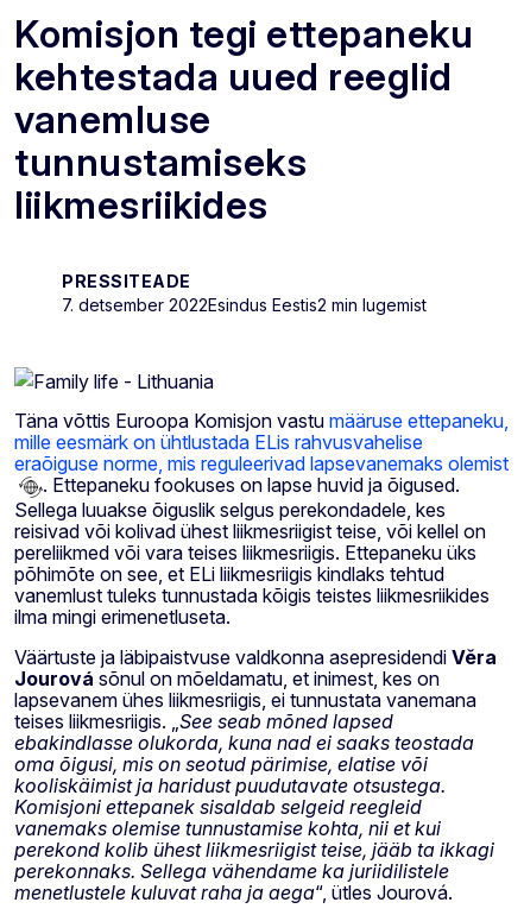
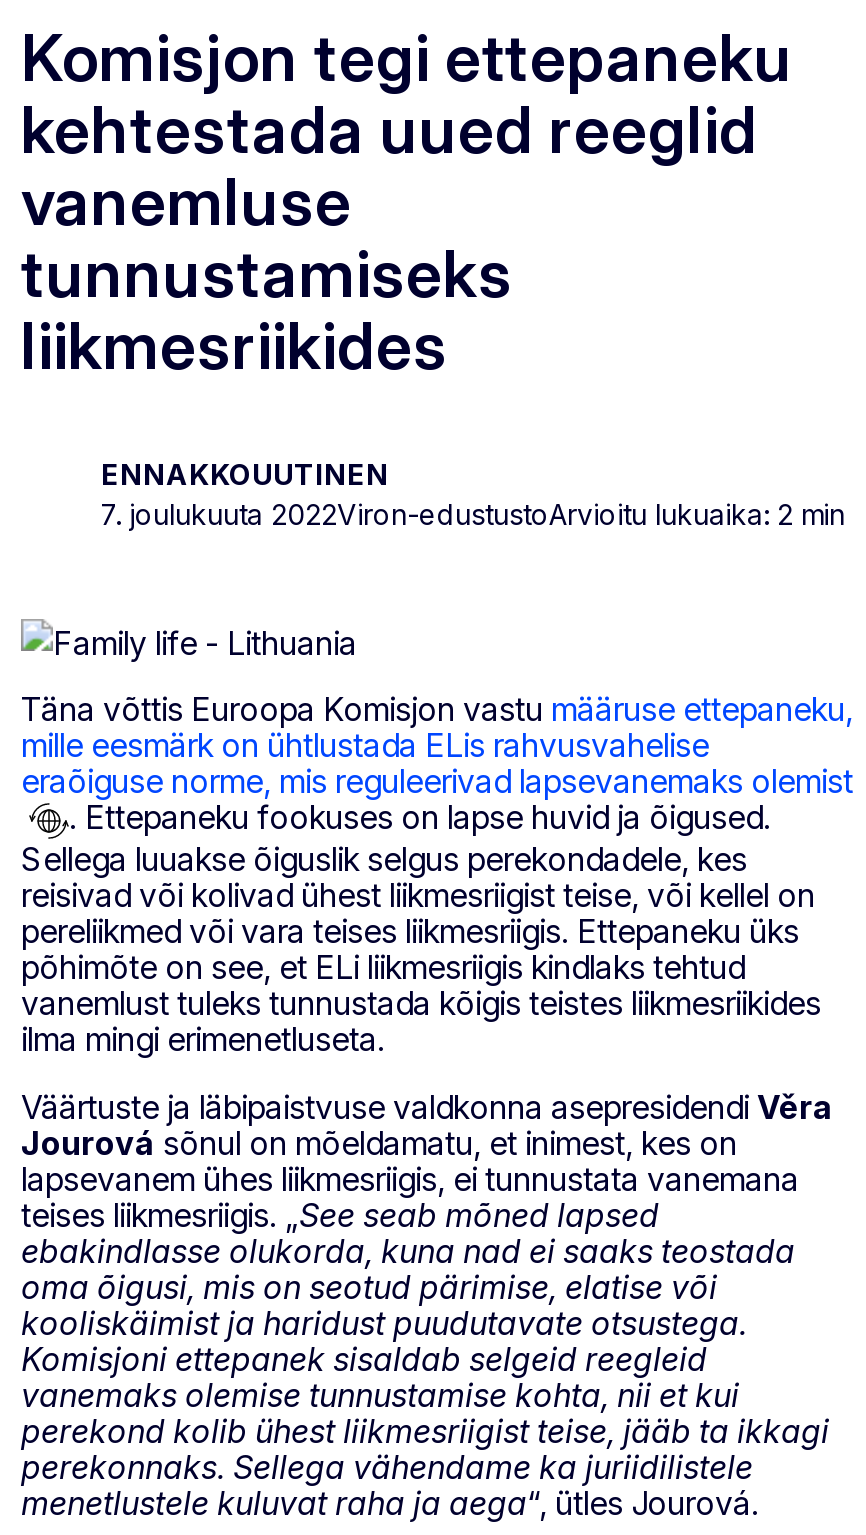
[62,271,427,315] PRESSITEADE | 7. detsember 2022Esindus Eestis2 min lugemist -> [101,457,845,531] ENNAKKOUUTINEN | 7. joulukuuta 2022Viron-edustustoArvioitu lukuaika: 2 min

